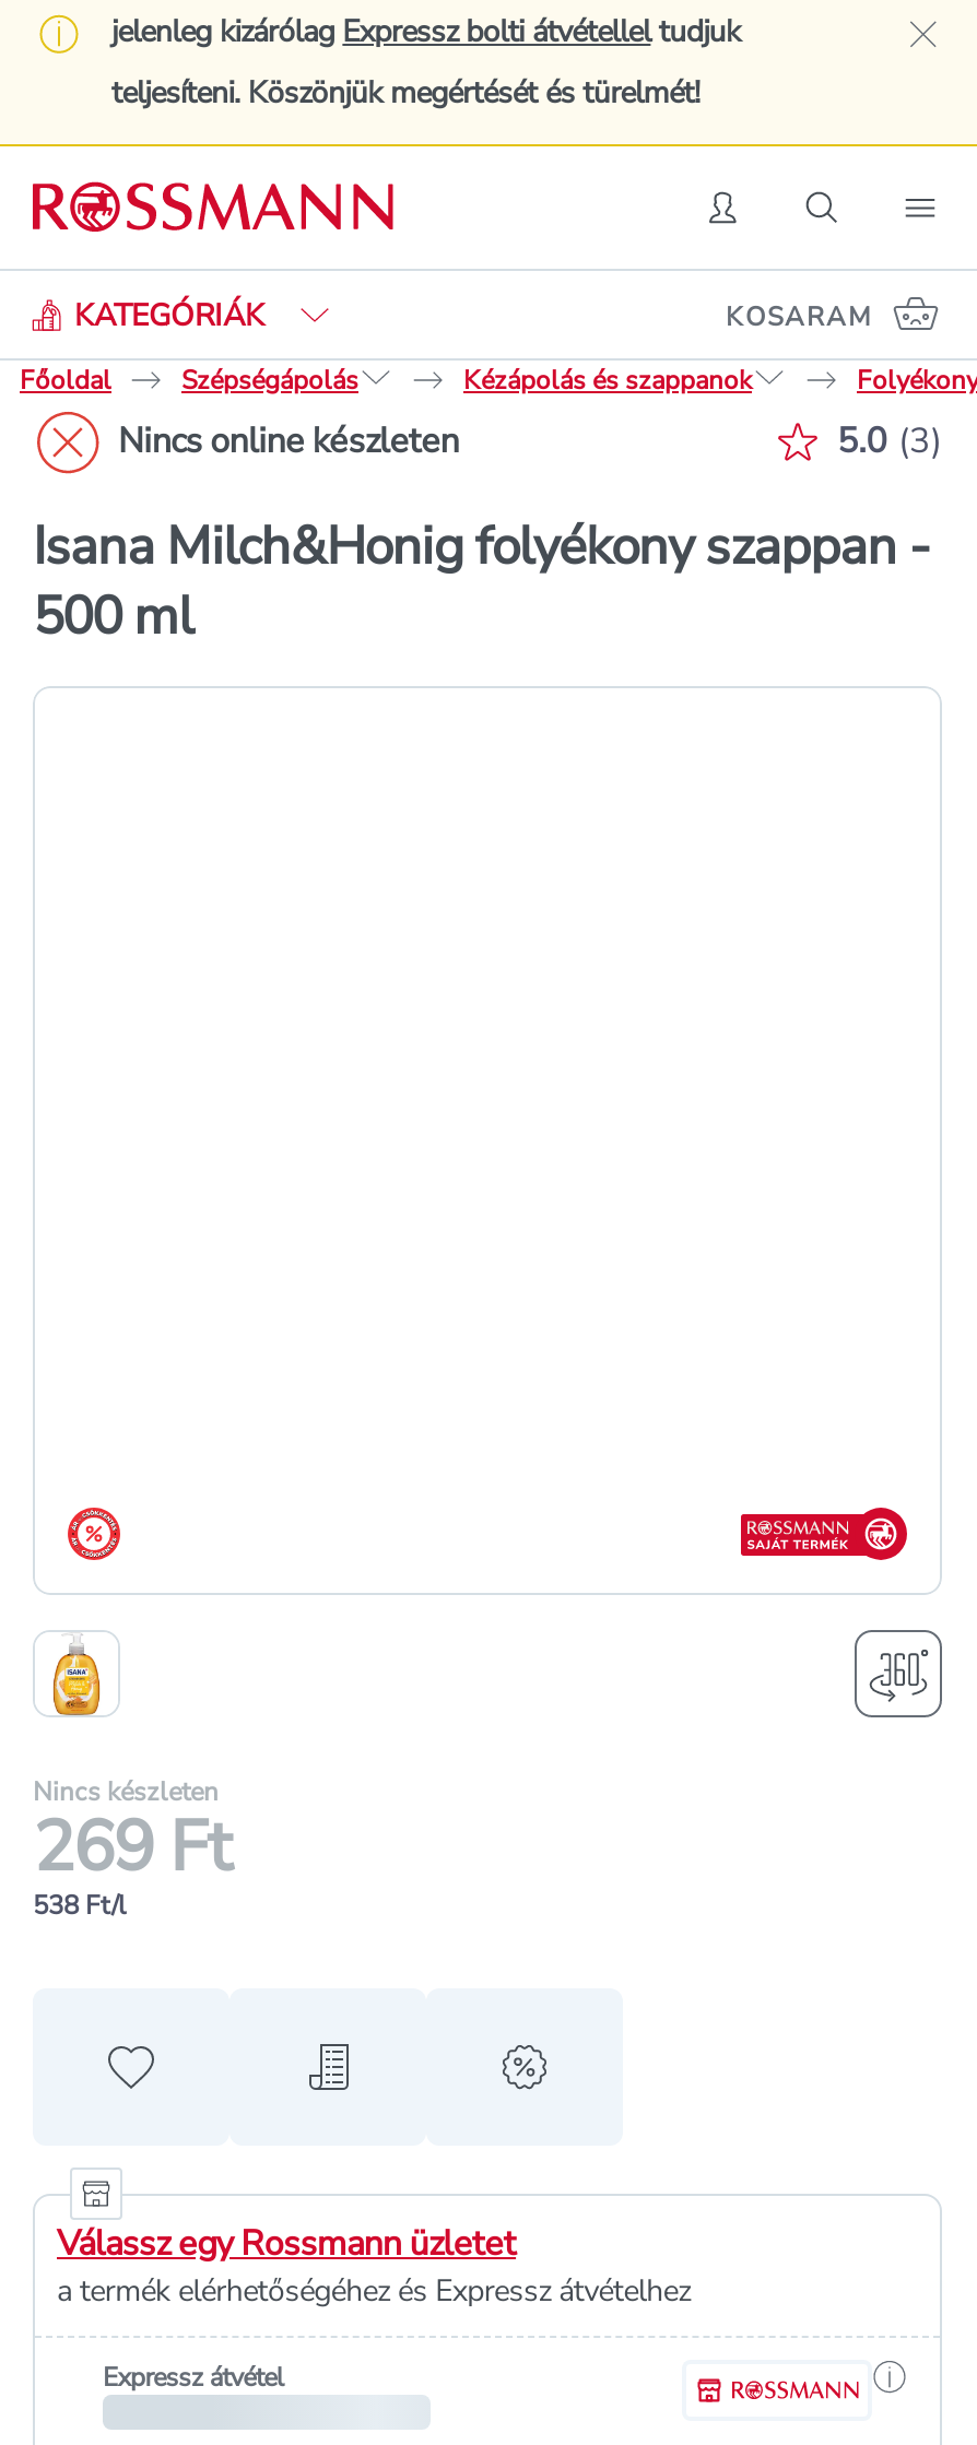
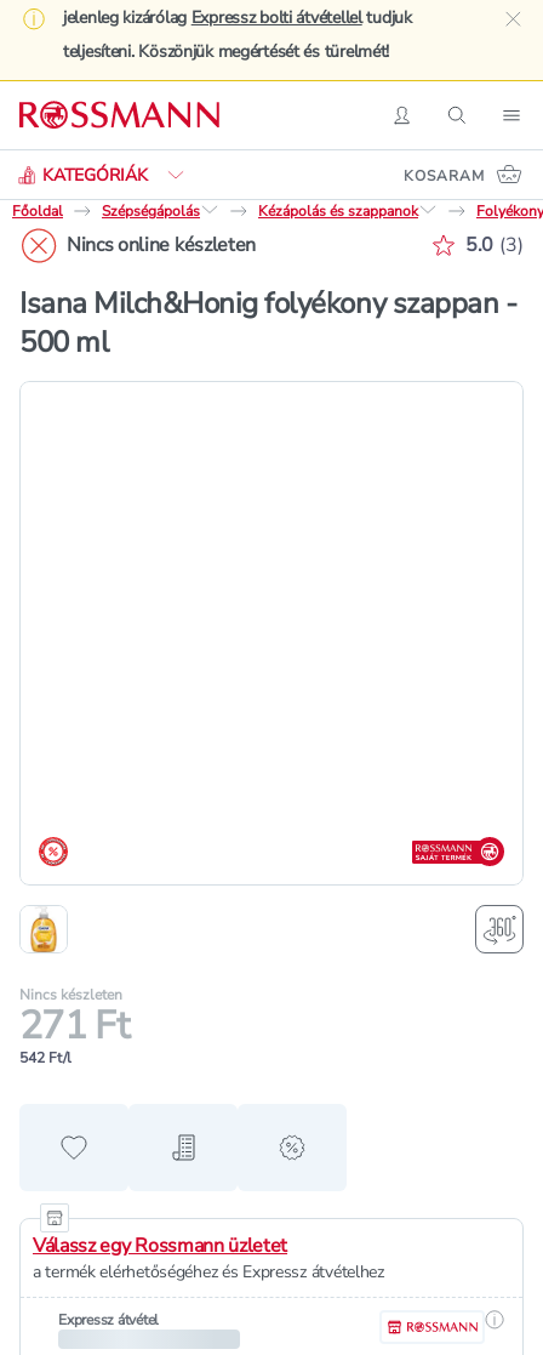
[33,1800,230,1894] 269 Ft -> [19,1000,129,1052] 271 Ft
[33,1888,127,1923] 538 Ft/l -> [19,1048,72,1068] 542 Ft/l

